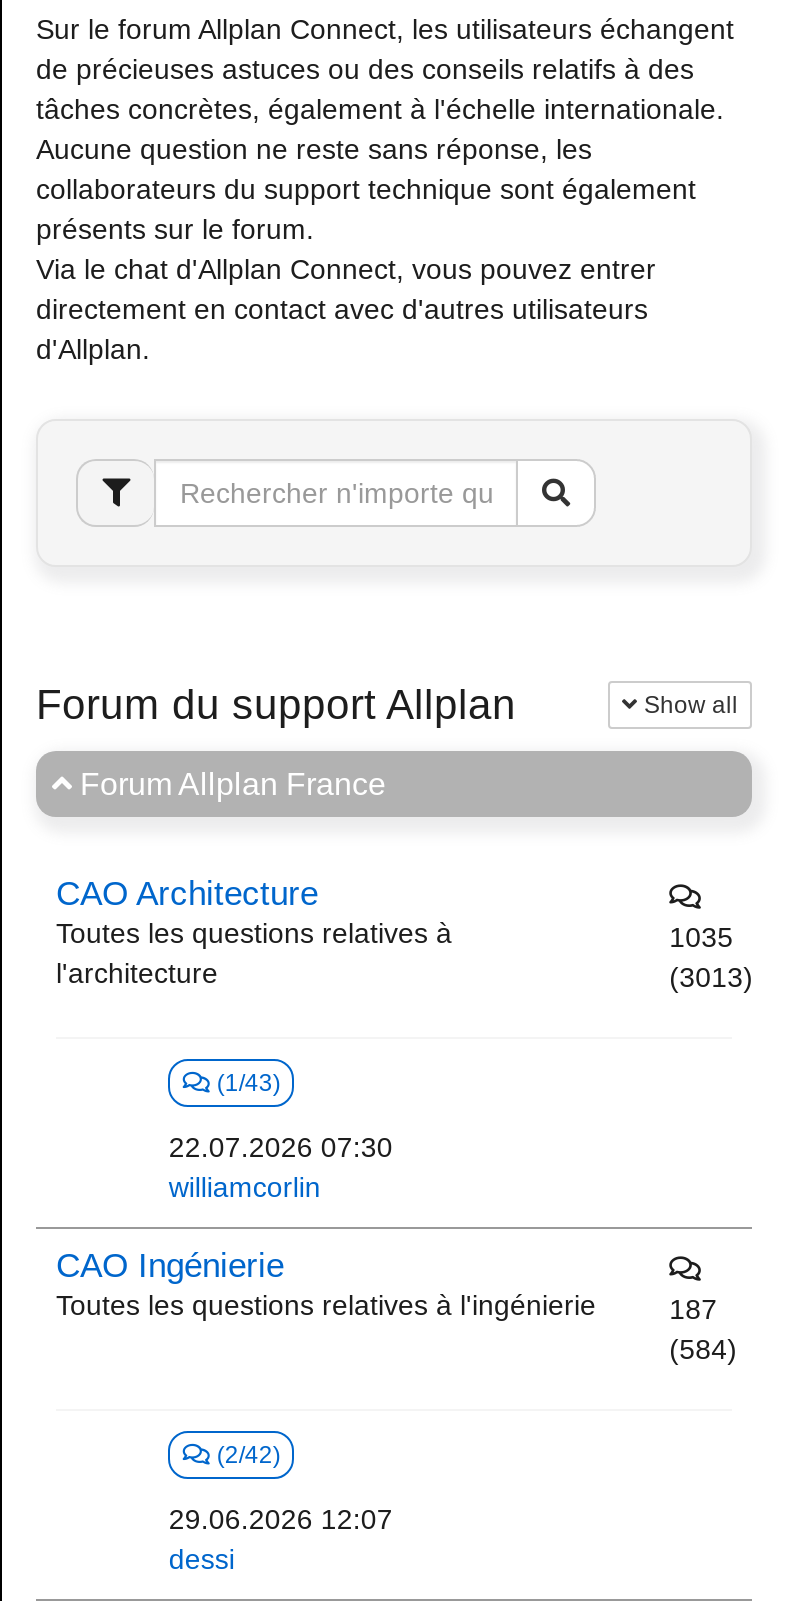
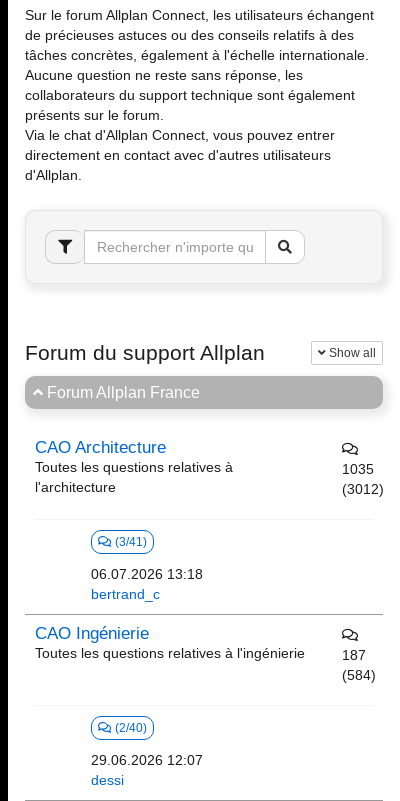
[669,961,753,993] (3013) -> [342,481,384,497] (3012)
[211,1069,281,1097] (1/43) -> [112,535,147,549] (3/41)
[169,1131,393,1203] 22.07.2026 07:30 | williamcorlin -> [91,566,203,602] 06.07.2026 13:18 | bertrand_c
[211,1441,281,1469] (2/42) -> [112,721,147,735] (2/40)

